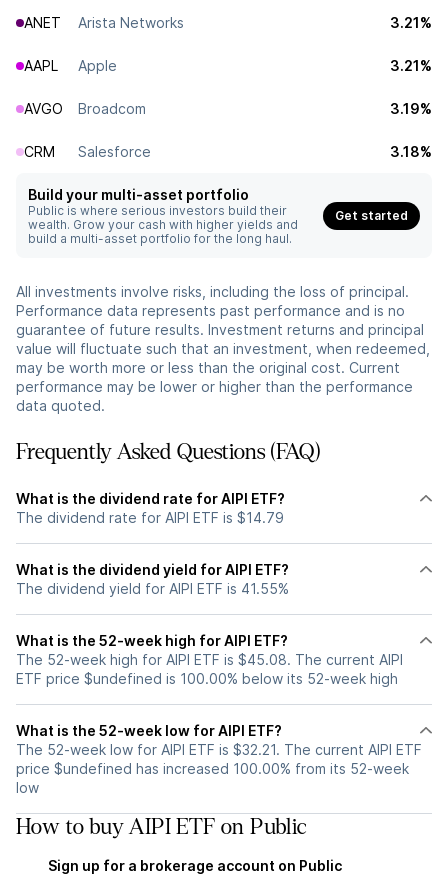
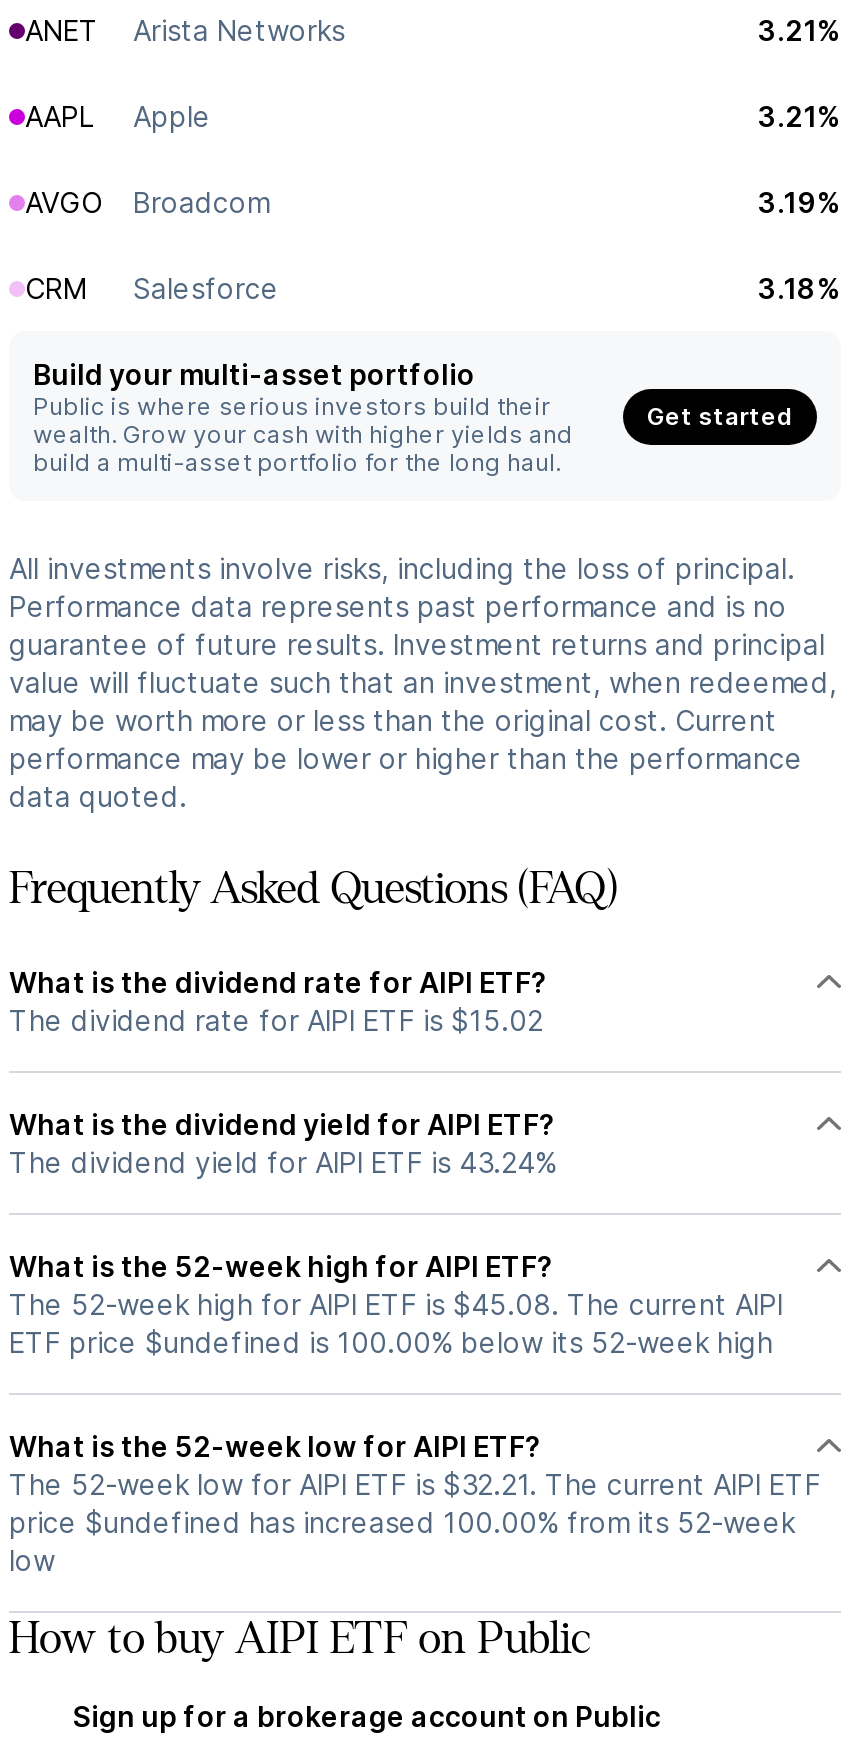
[16,509,284,526] The dividend rate for AIPI ETF is $14.79 -> [9,1003,543,1037] The dividend rate for AIPI ETF is $15.02
[16,580,289,597] The dividend yield for AIPI ETF is 41.55% -> [9,1145,557,1179] The dividend yield for AIPI ETF is 43.24%

